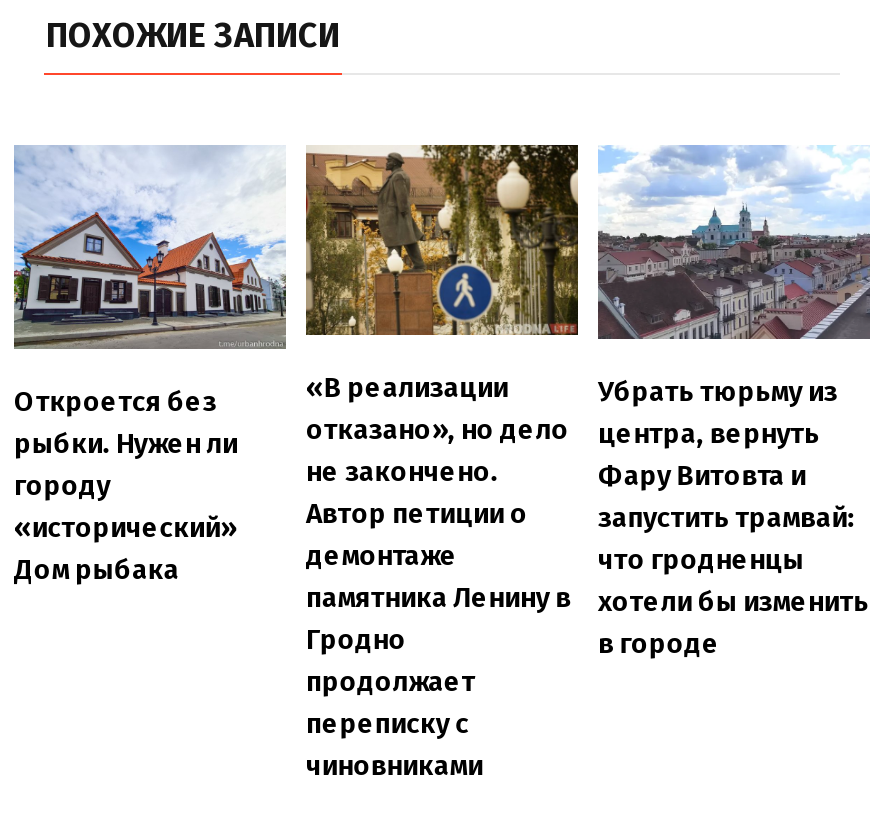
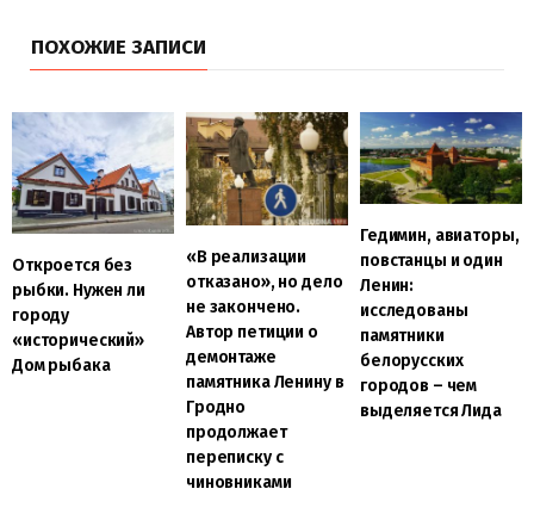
[596,145,872,661] [image] | Убрать тюрьму из | центра, вернуть | Фару Витовта и | запустить трамвай: | что гродненцы | хотели бы изменить | в городе -> [359,111,523,421] [image] | Гедимин, авиаторы, | повстанцы и один | Ленин: | исследованы | памятники | белорусских | городов – чем | выделяется Лида

